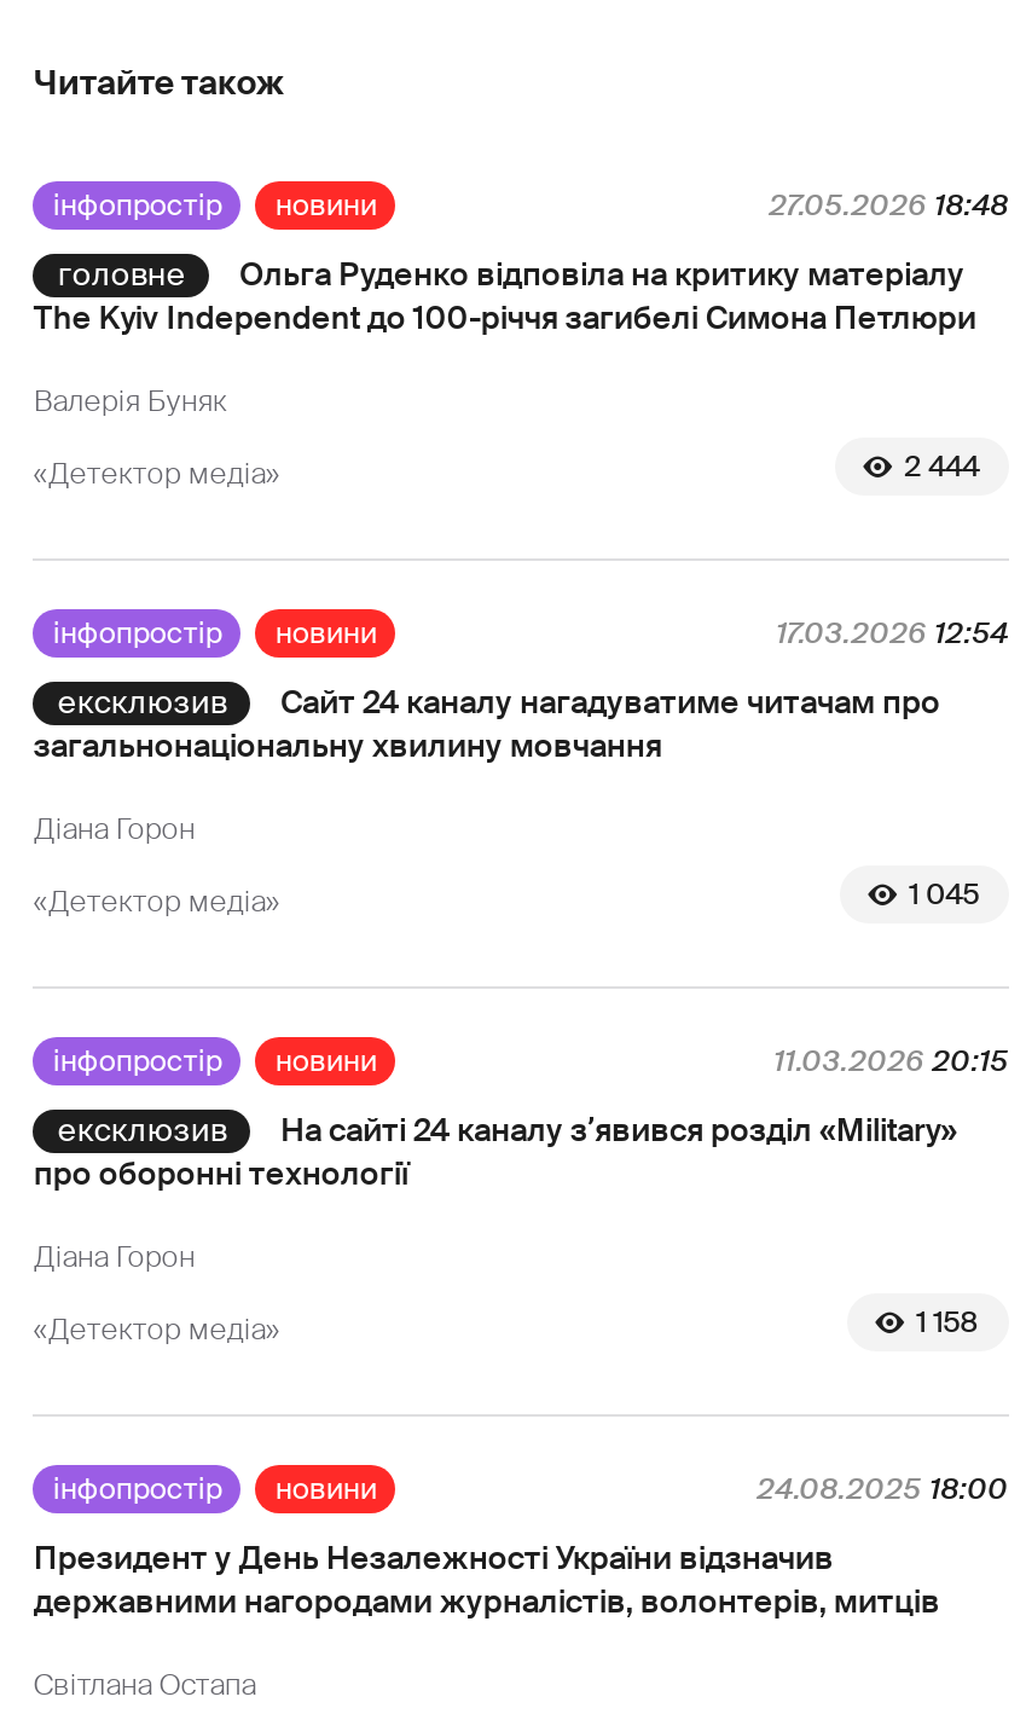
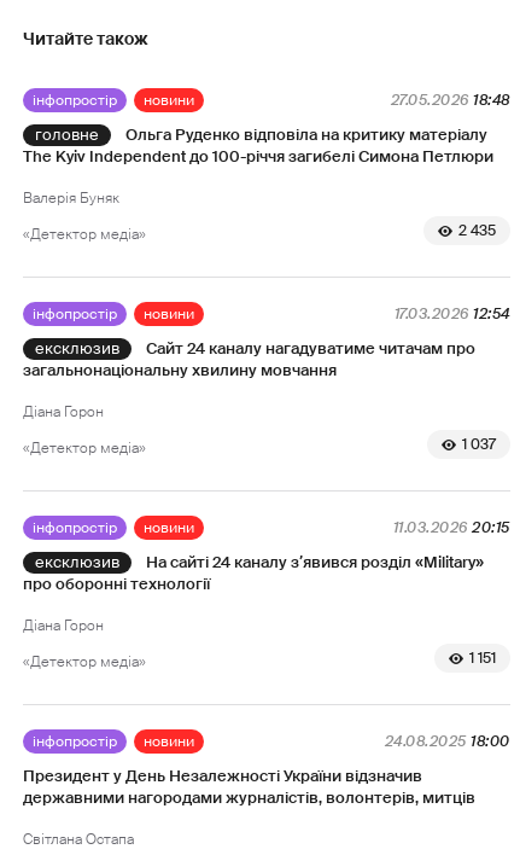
[904,447,979,485] 2 444 -> [458,221,495,240] 2 435
[909,874,979,913] 1 045 -> [462,434,495,454] 1 037
[916,1302,979,1341] 1 158 -> [469,648,495,667] 1 151

